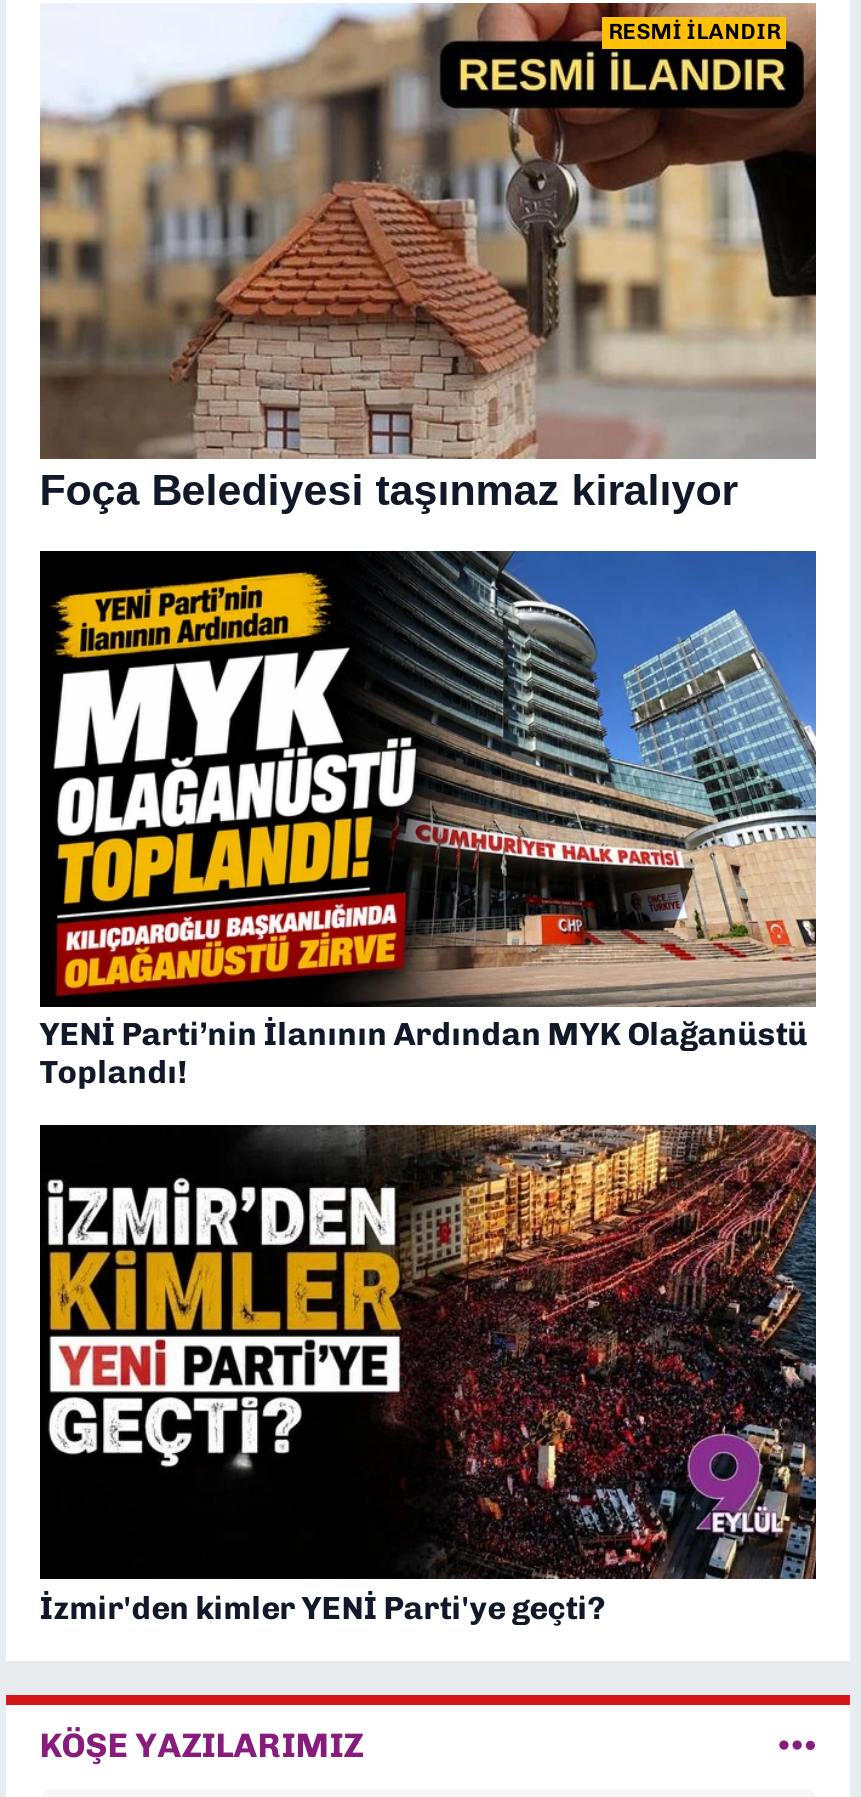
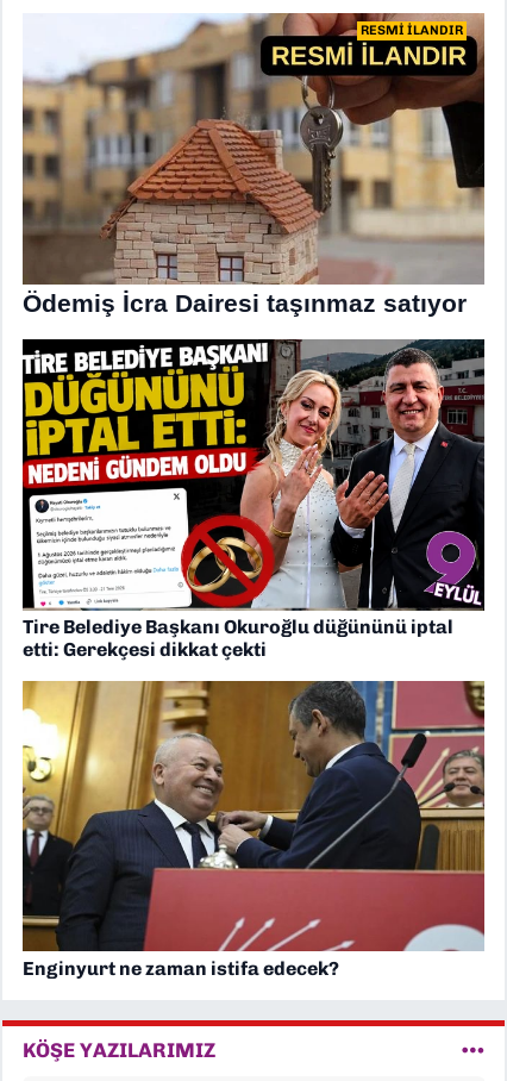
[40,467,738,515] Foça Belediyesi taşınmaz kiralıyor -> [22,289,466,318] Ödemiş İcra Dairesi taşınmaz satıyor
[38,549,818,1091] [image] | YENİ Parti’nin İlanının Ardından MYK Olağanüstü | Toplandı! -> [21,338,486,661] [image] | Tire Belediye Başkanı Okuroğlu düğününü iptal | etti: Gerekçesi dikkat çekti
[38,1123,818,1626] [image] | İzmir'den kimler YENİ Parti'ye geçti? -> [21,680,486,979] [image] | Enginyurt ne zaman istifa edecek?

